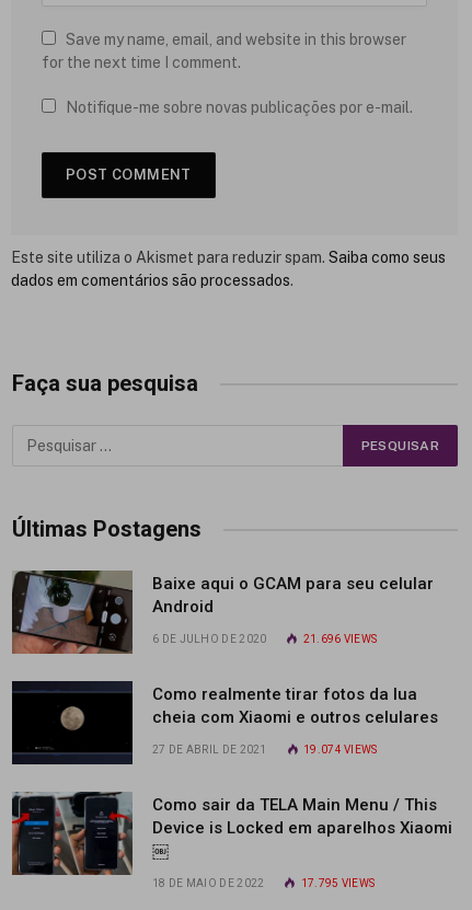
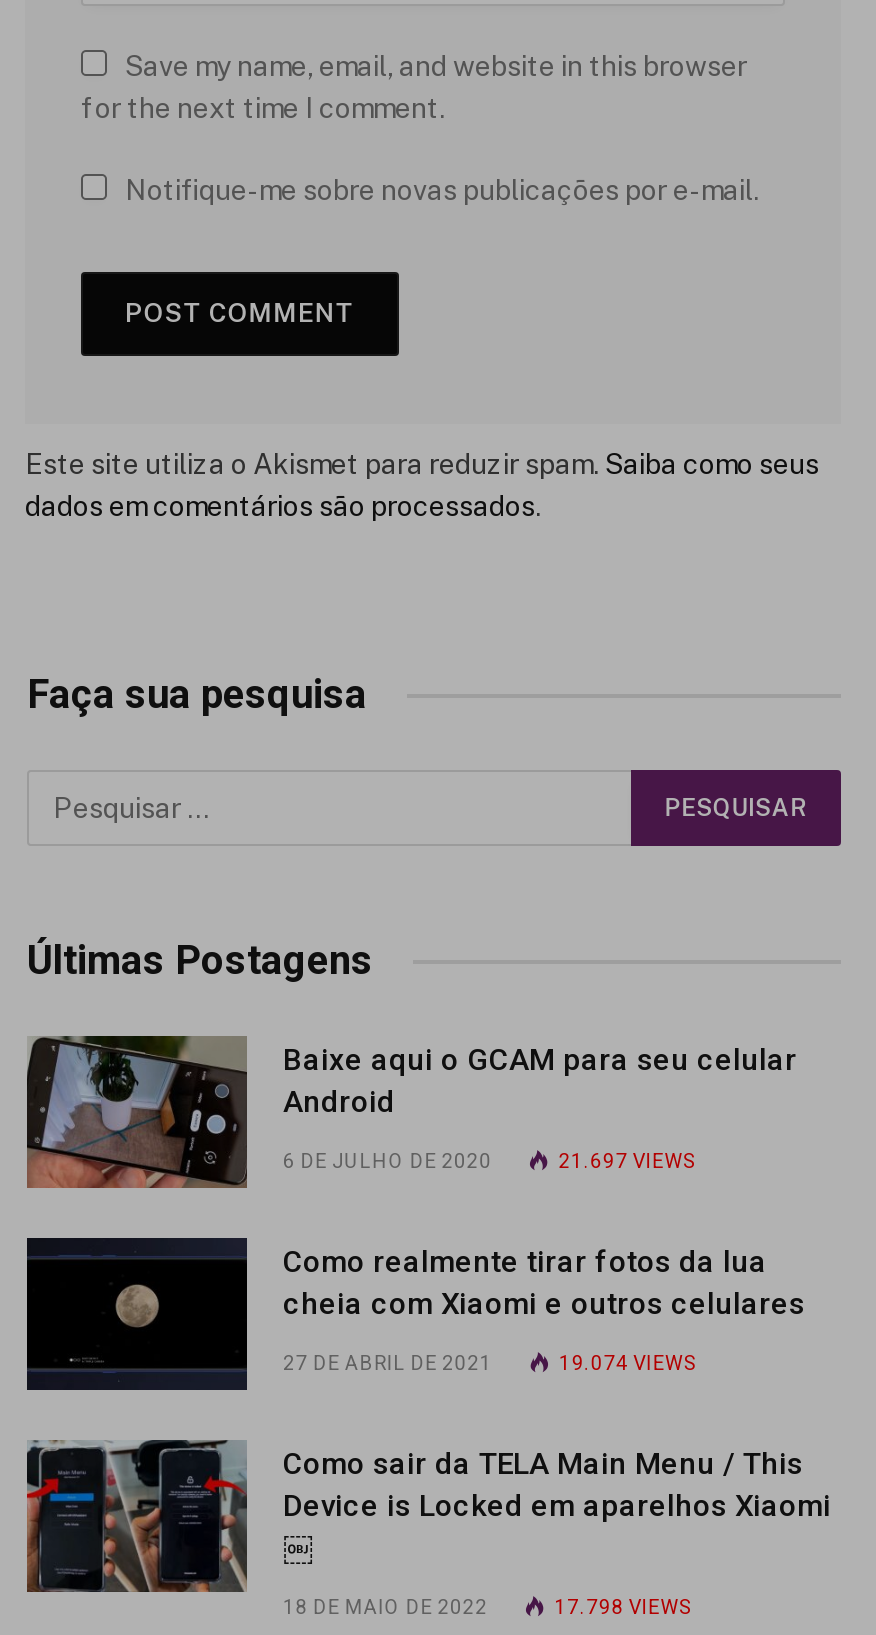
[303,633,377,645] 21.696 VIEWS -> [558,1150,694,1172] 21.697 VIEWS
[301,877,375,889] 17.795 VIEWS -> [554,1596,690,1618] 17.798 VIEWS

